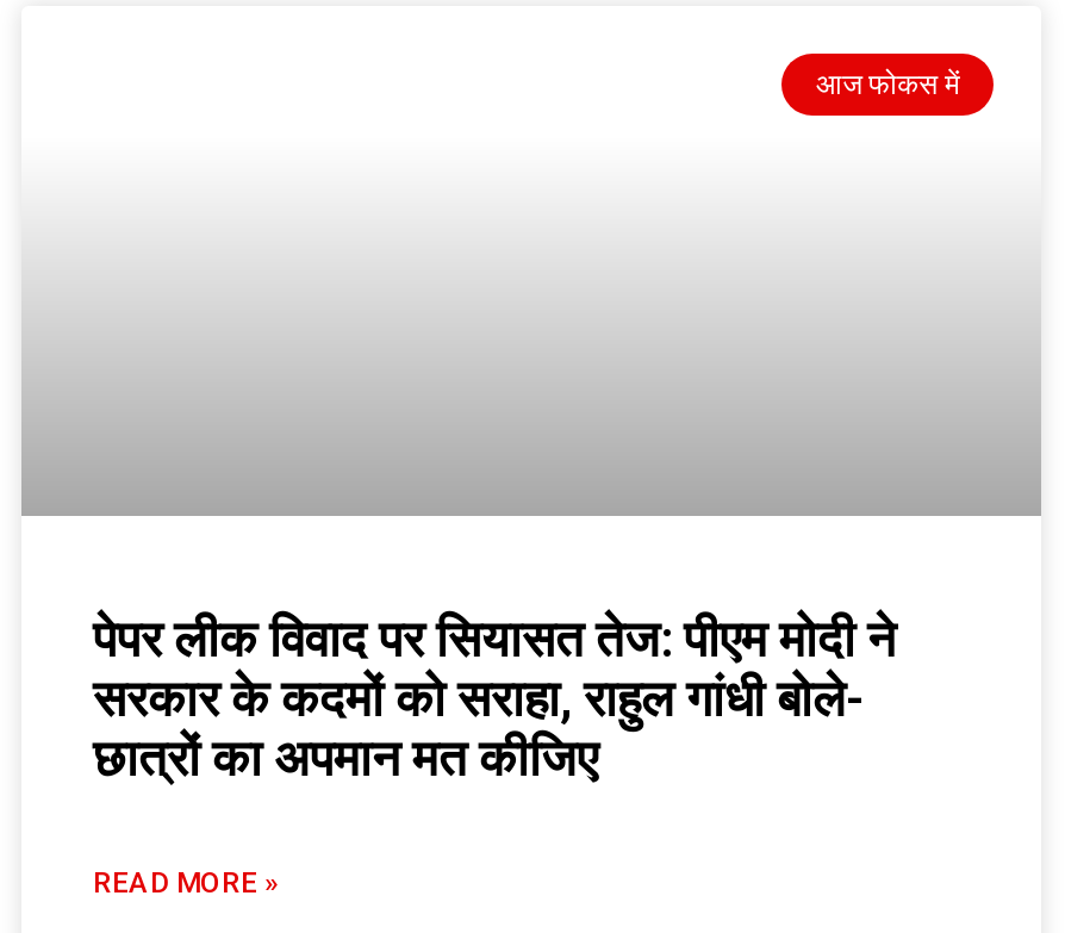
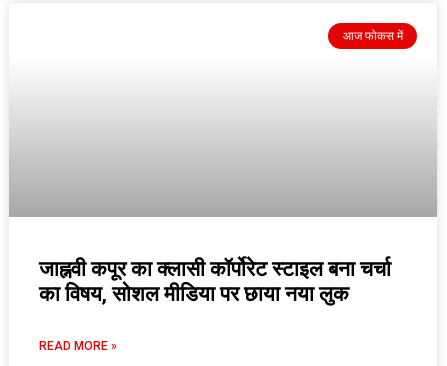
[93,612,896,788] पेपर लीक विवाद पर सियासत तेज: पीएम मोदी ने | सरकार के कदमों को सराहा, राहुल गांधी बोले- | छात्रों का अपमान मत कीजिए -> [39,257,391,306] जाह्नवी कपूर का क्लासी कॉर्पोरेट स्टाइल बना चर्चा | का विषय, सोशल मीडिया पर छाया नया लुक

